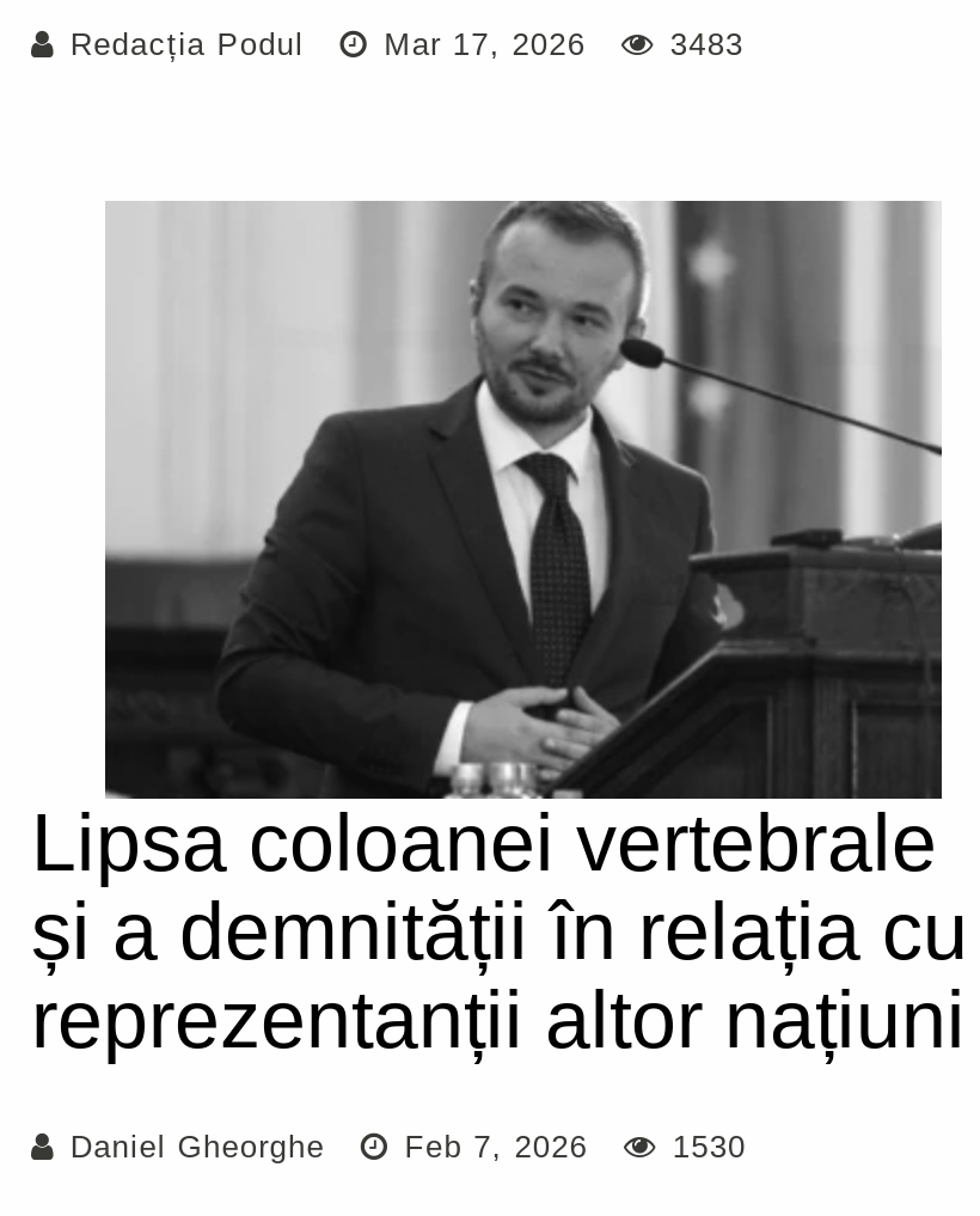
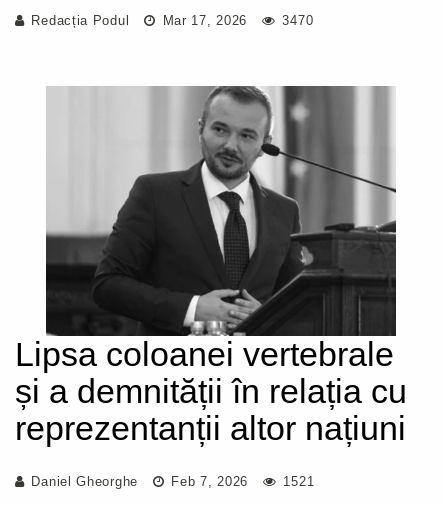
[659,26,744,62] 3483 -> [278,13,313,28] 3470
[661,1129,746,1165] 1530 -> [279,474,314,489] 1521

